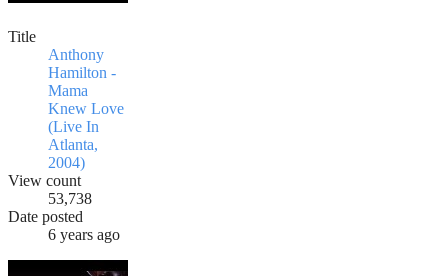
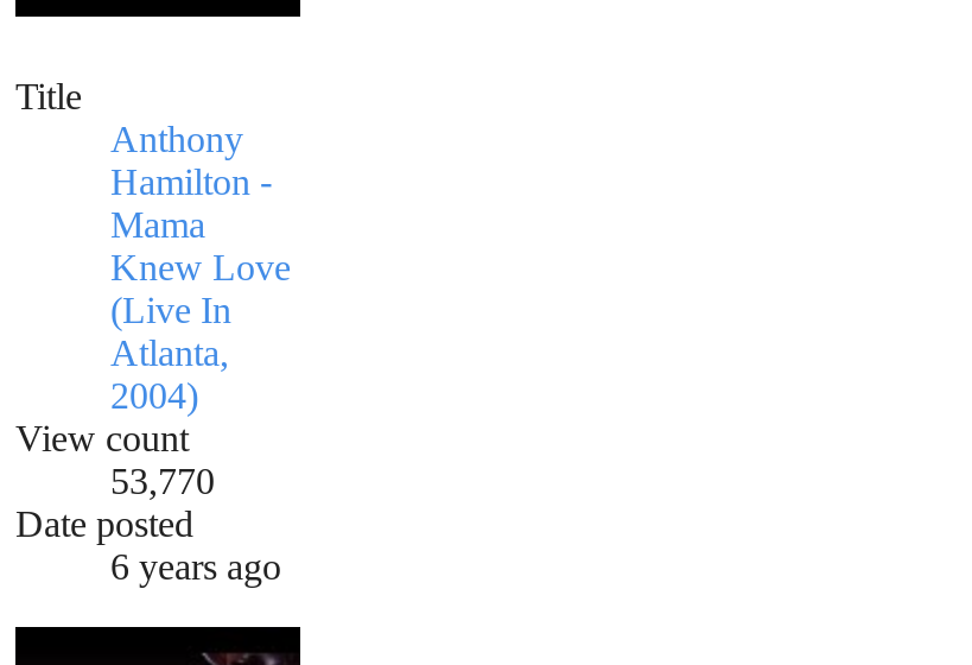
[48,190,92,207] 53,738 -> [110,460,215,500] 53,770

